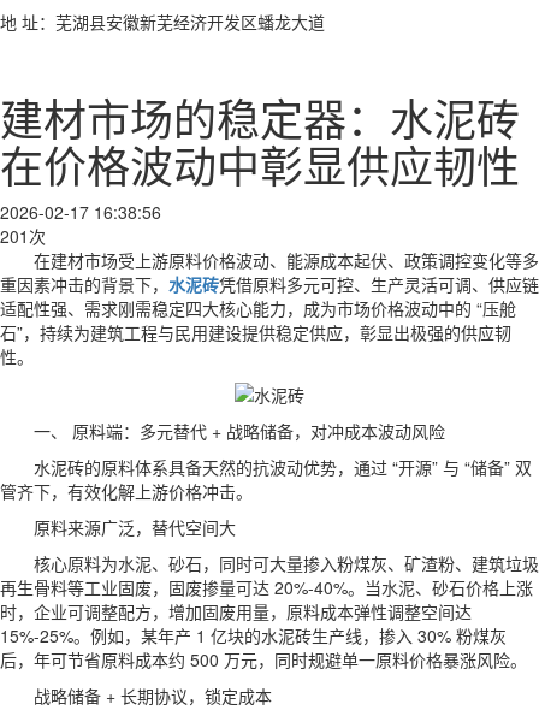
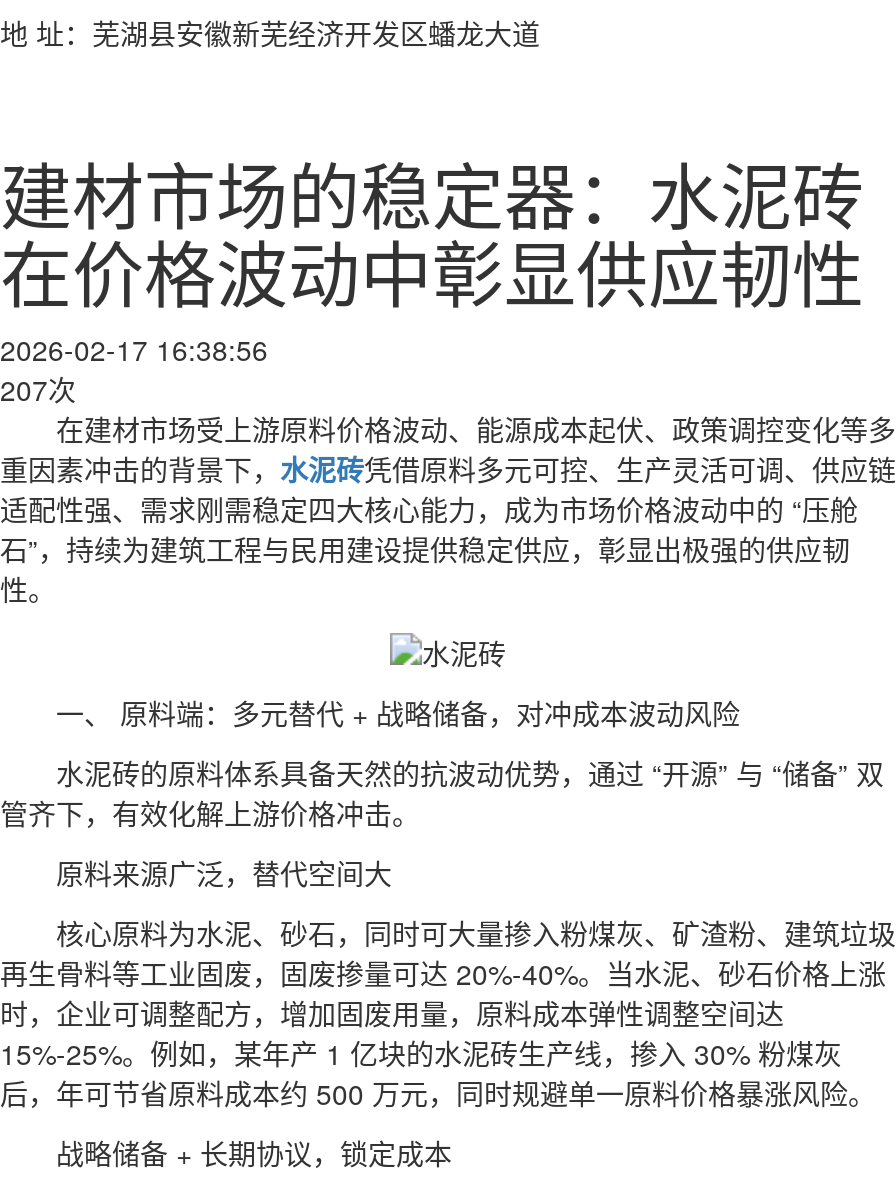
[0,223,46,248] 201次 -> [0,368,76,408] 207次

